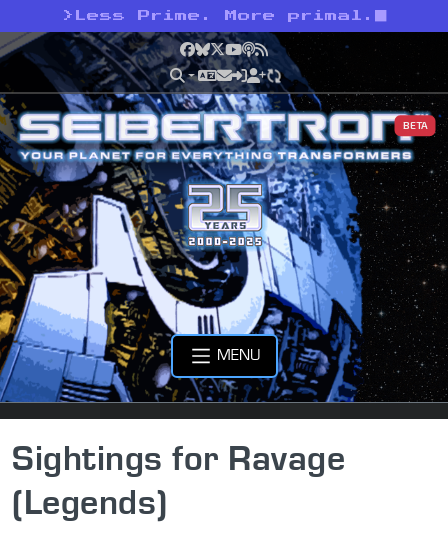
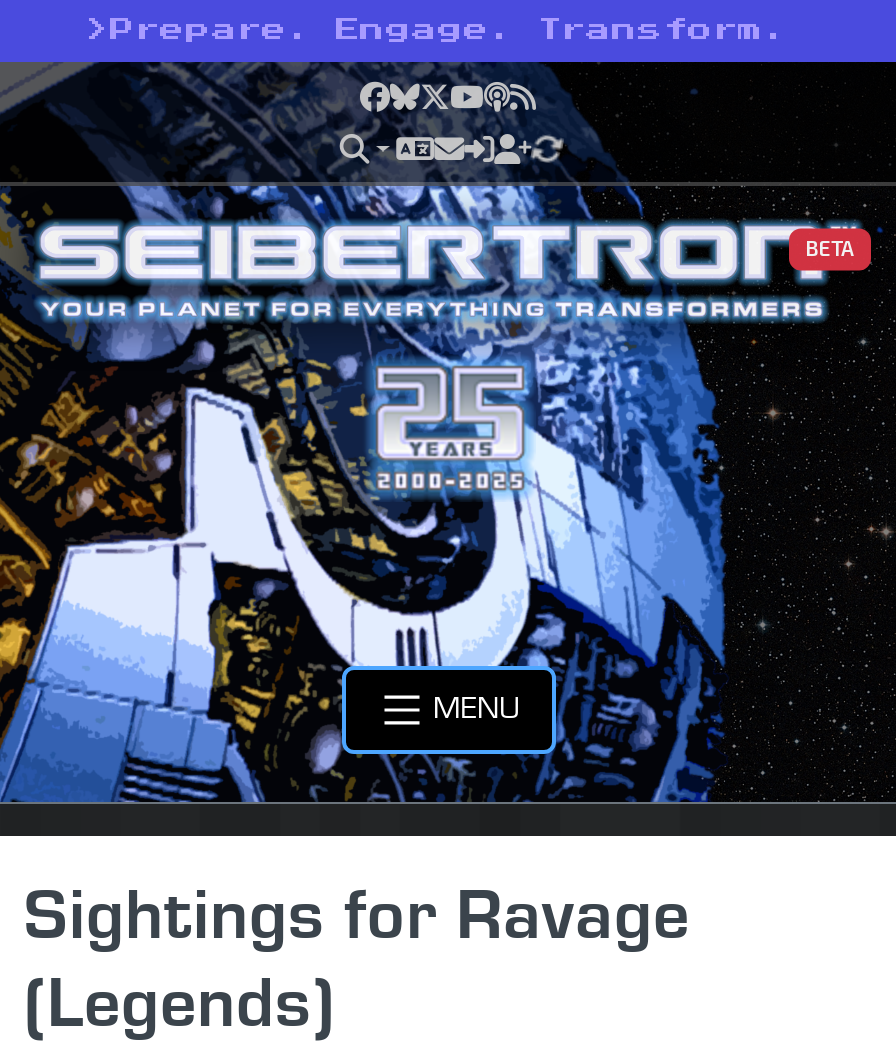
[62,10,374,22] > Less Prime. More primal. -> [86,18,788,42] > Prepare. Engage. Transform.

